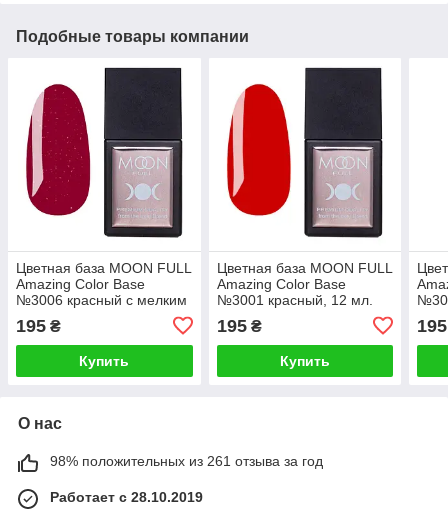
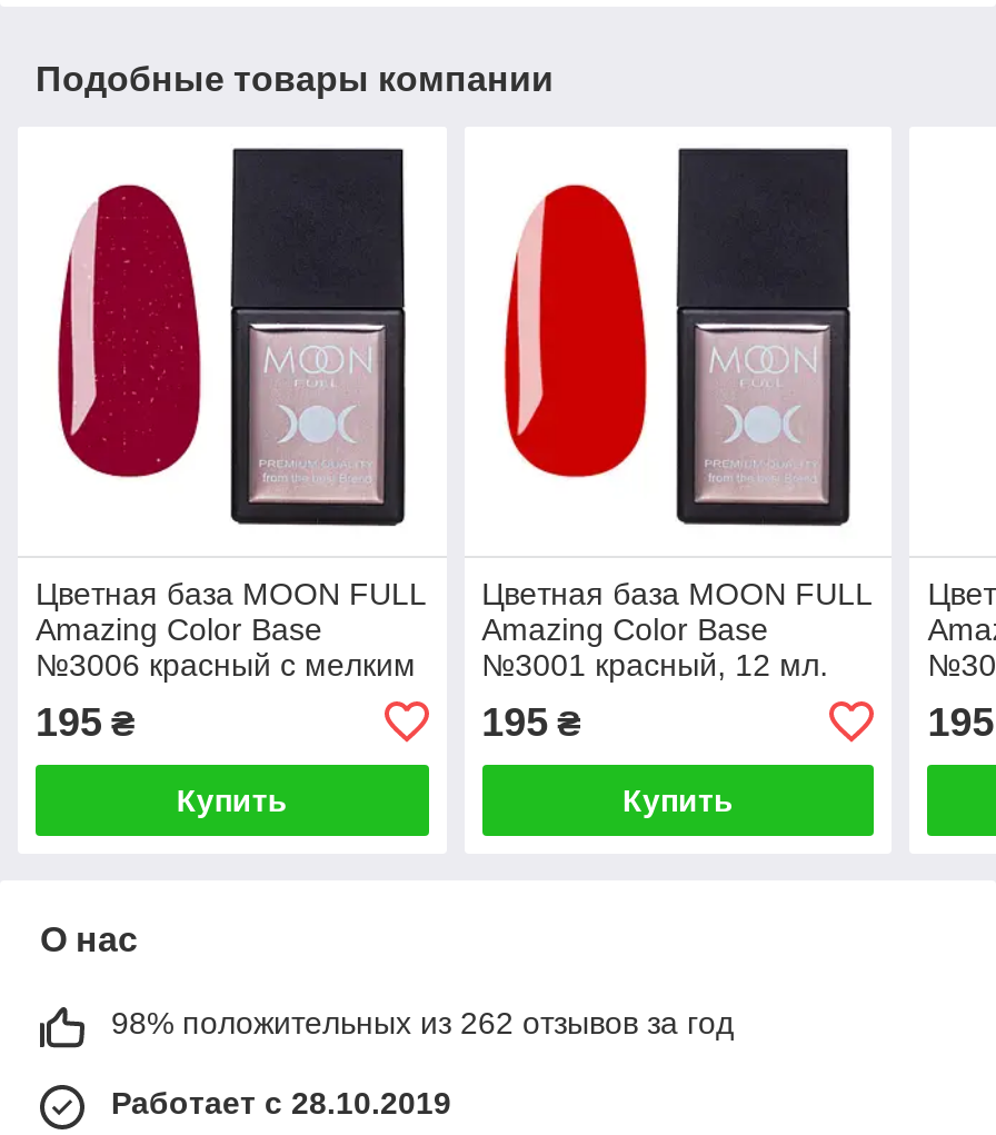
[50,453,323,469] 98% положительных из 261 отзыва за год -> [111,1004,734,1040] 98% положительных из 262 отзывов за год

